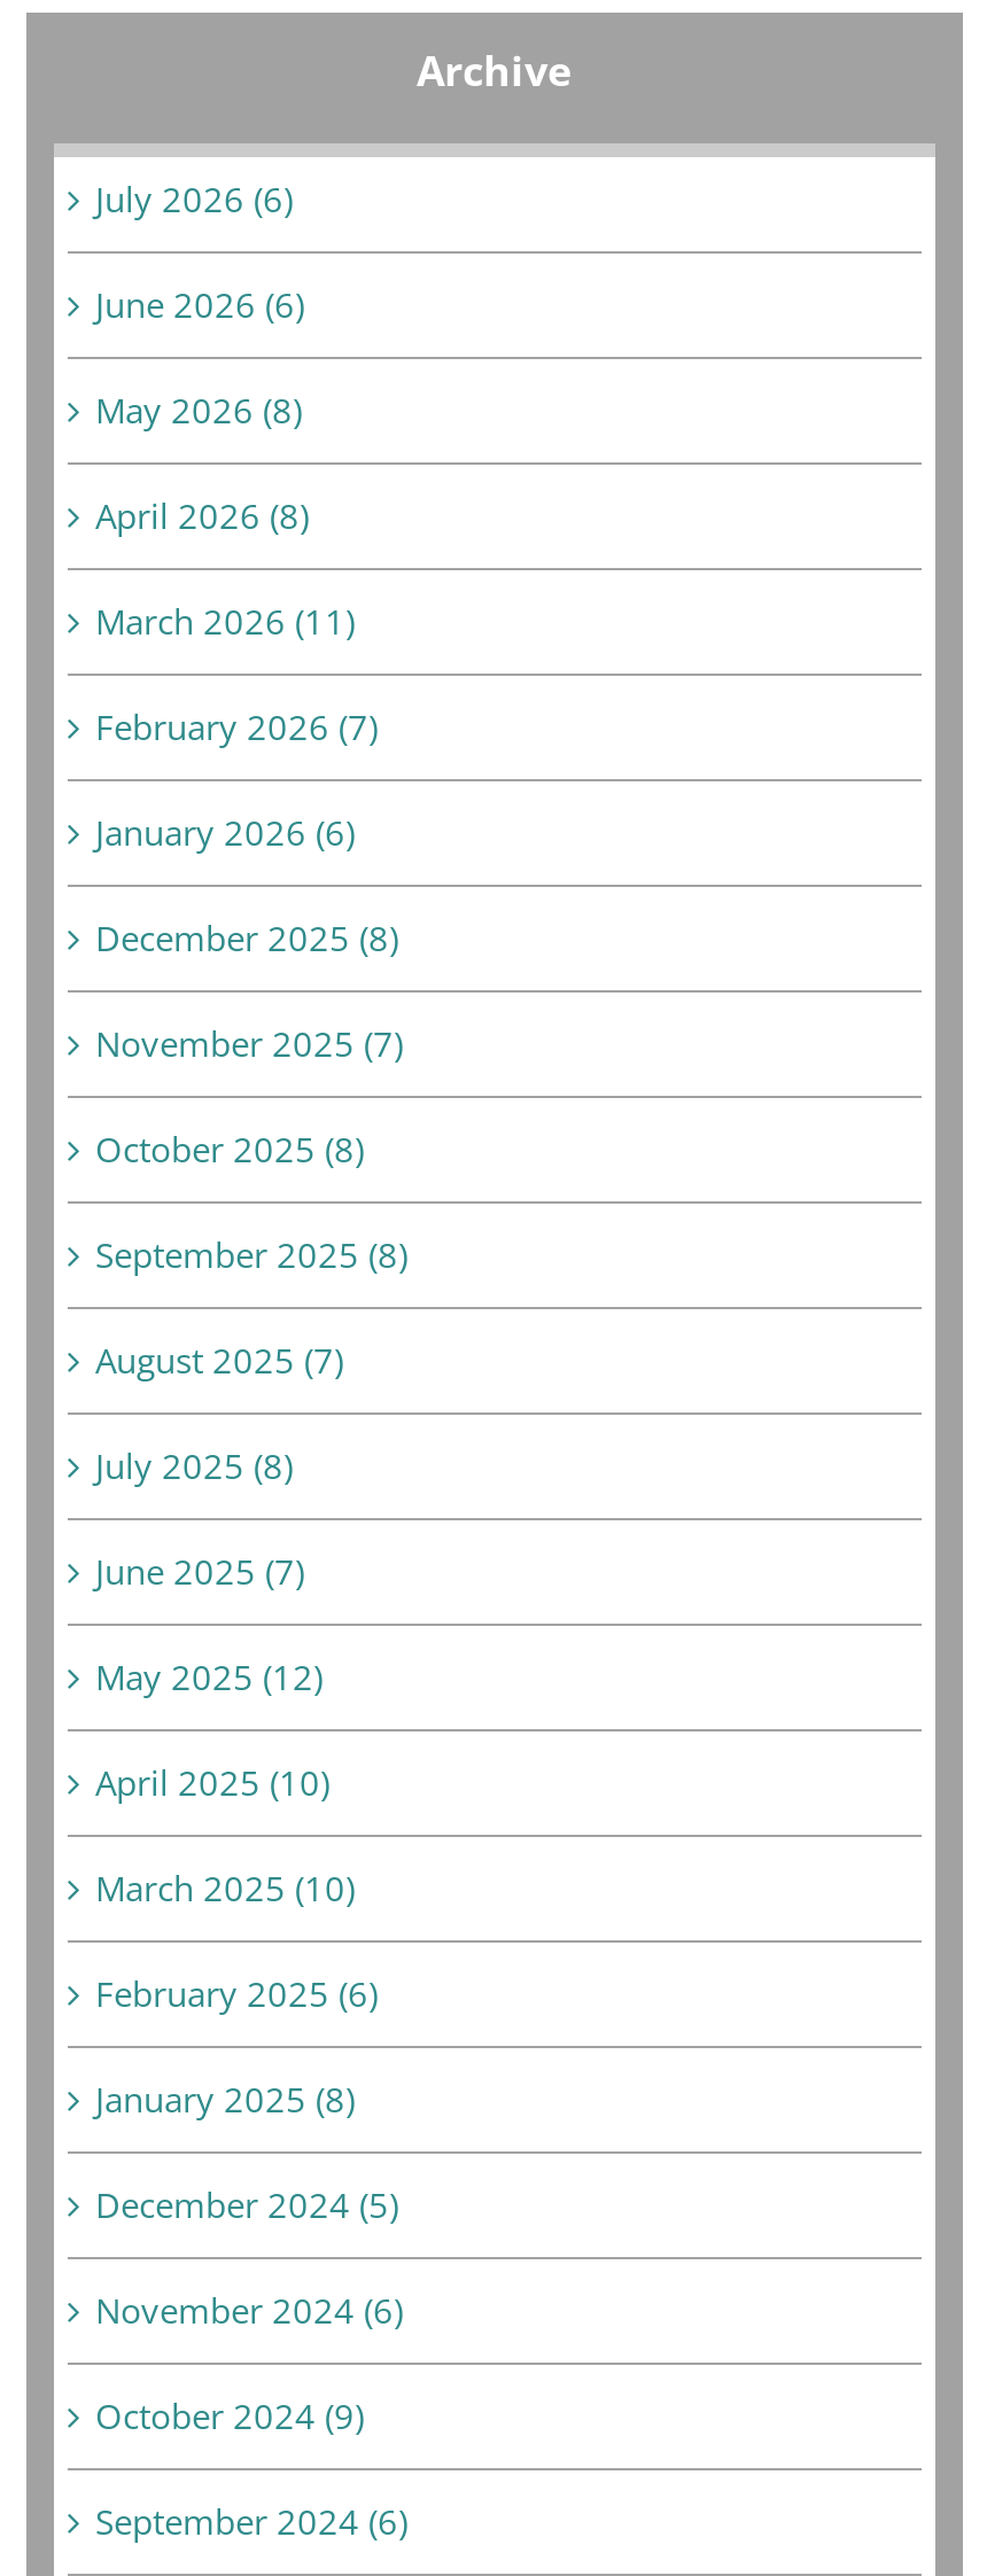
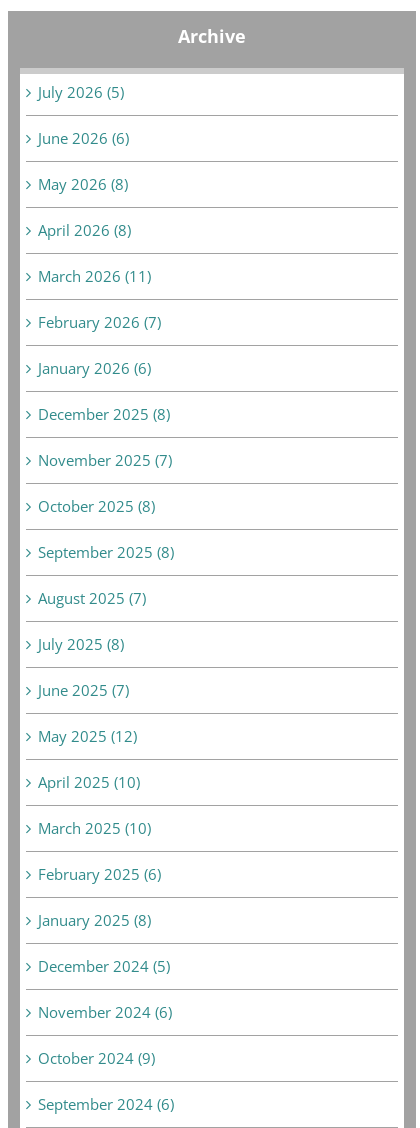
[95,175,293,221] July 2026 (6) -> [38,82,124,102] July 2026 (5)

